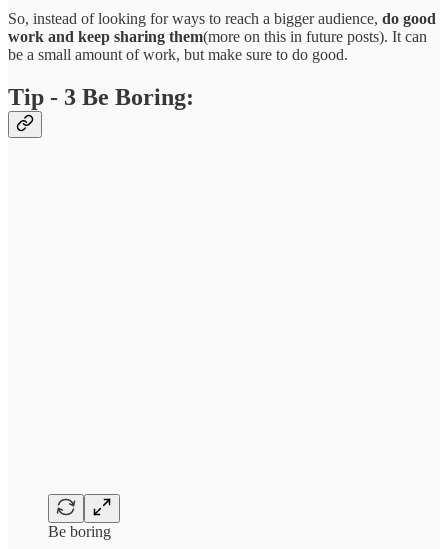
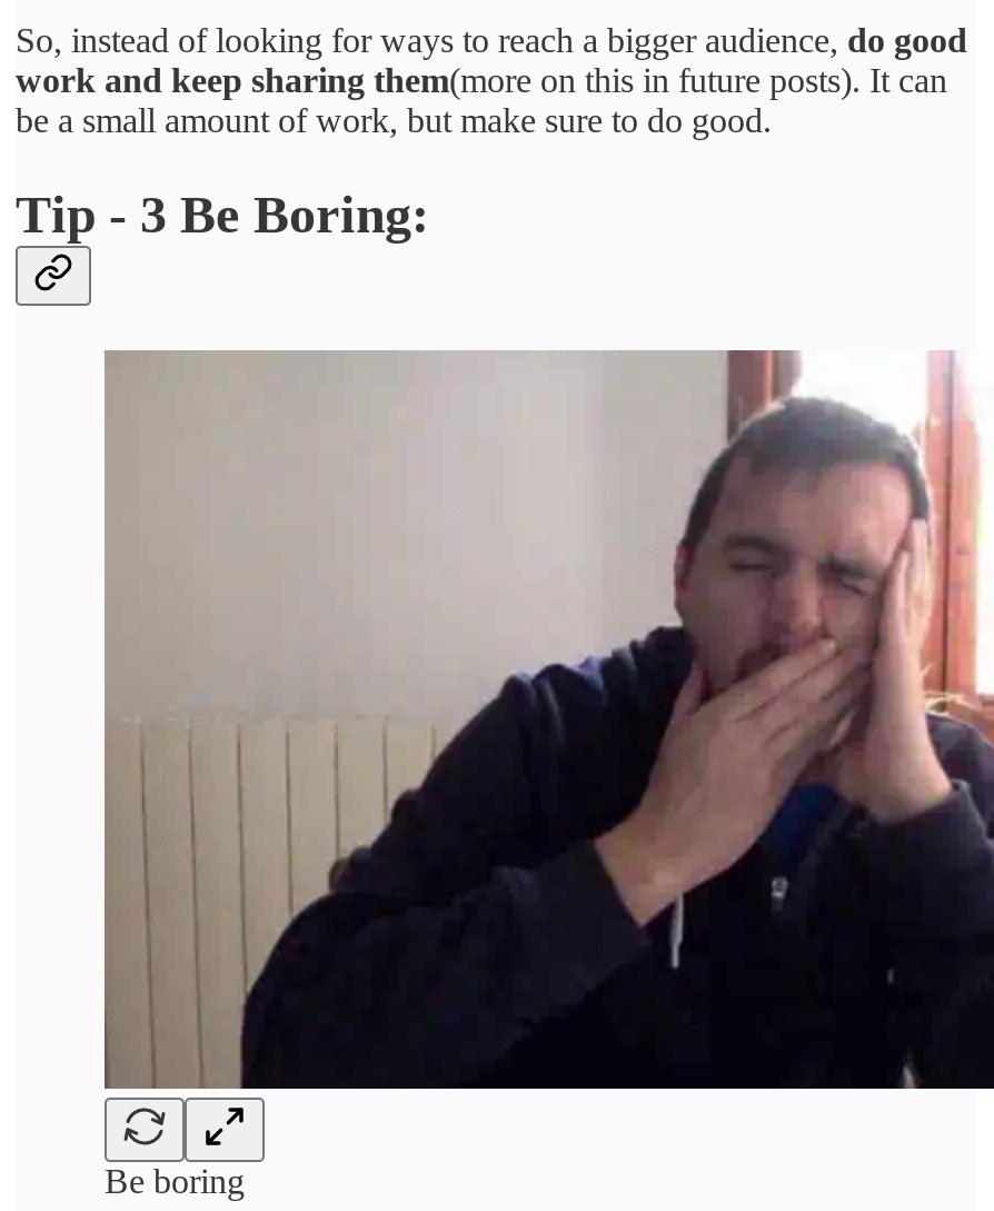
none -> [102,348,987,1091] [image]

